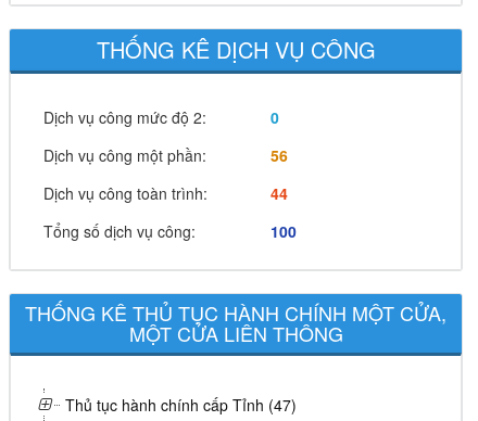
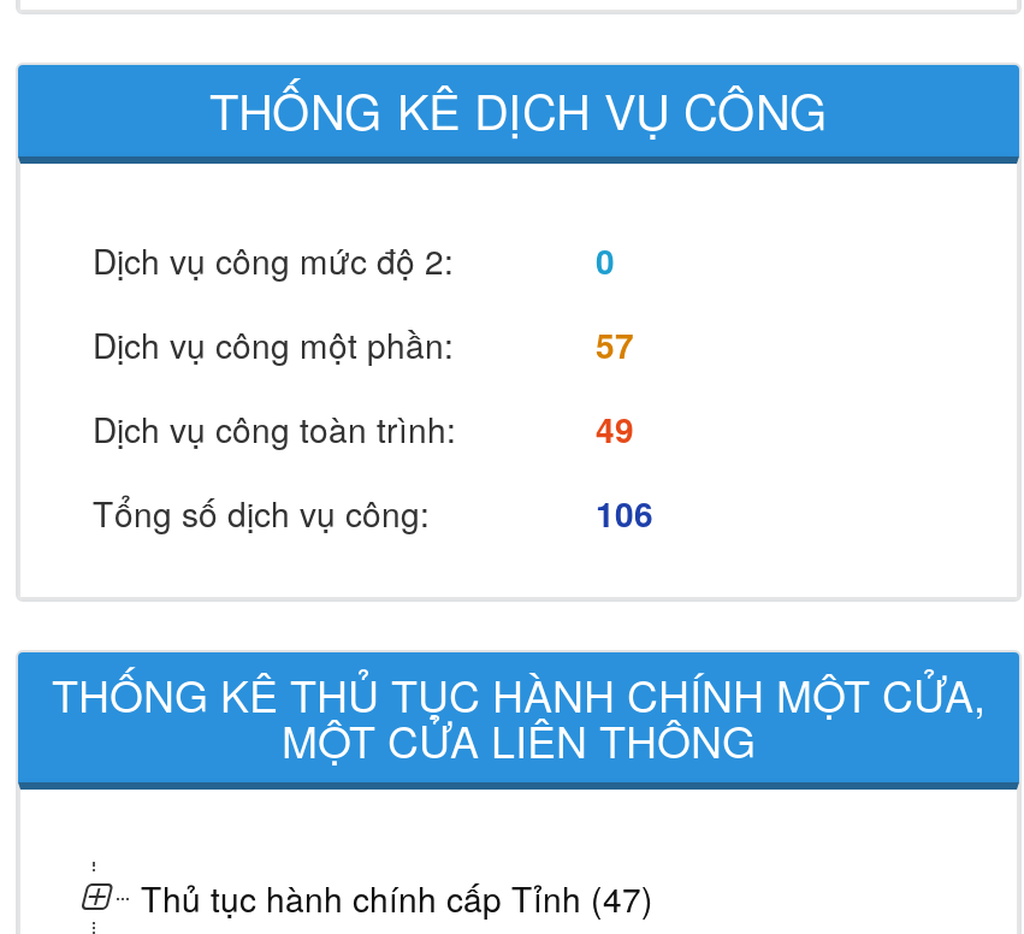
[271,144,288,166] 56 -> [596,320,634,368] 57
[271,182,288,204] 44 -> [596,404,634,453] 49
[271,220,297,242] 100 -> [596,489,653,537] 106

